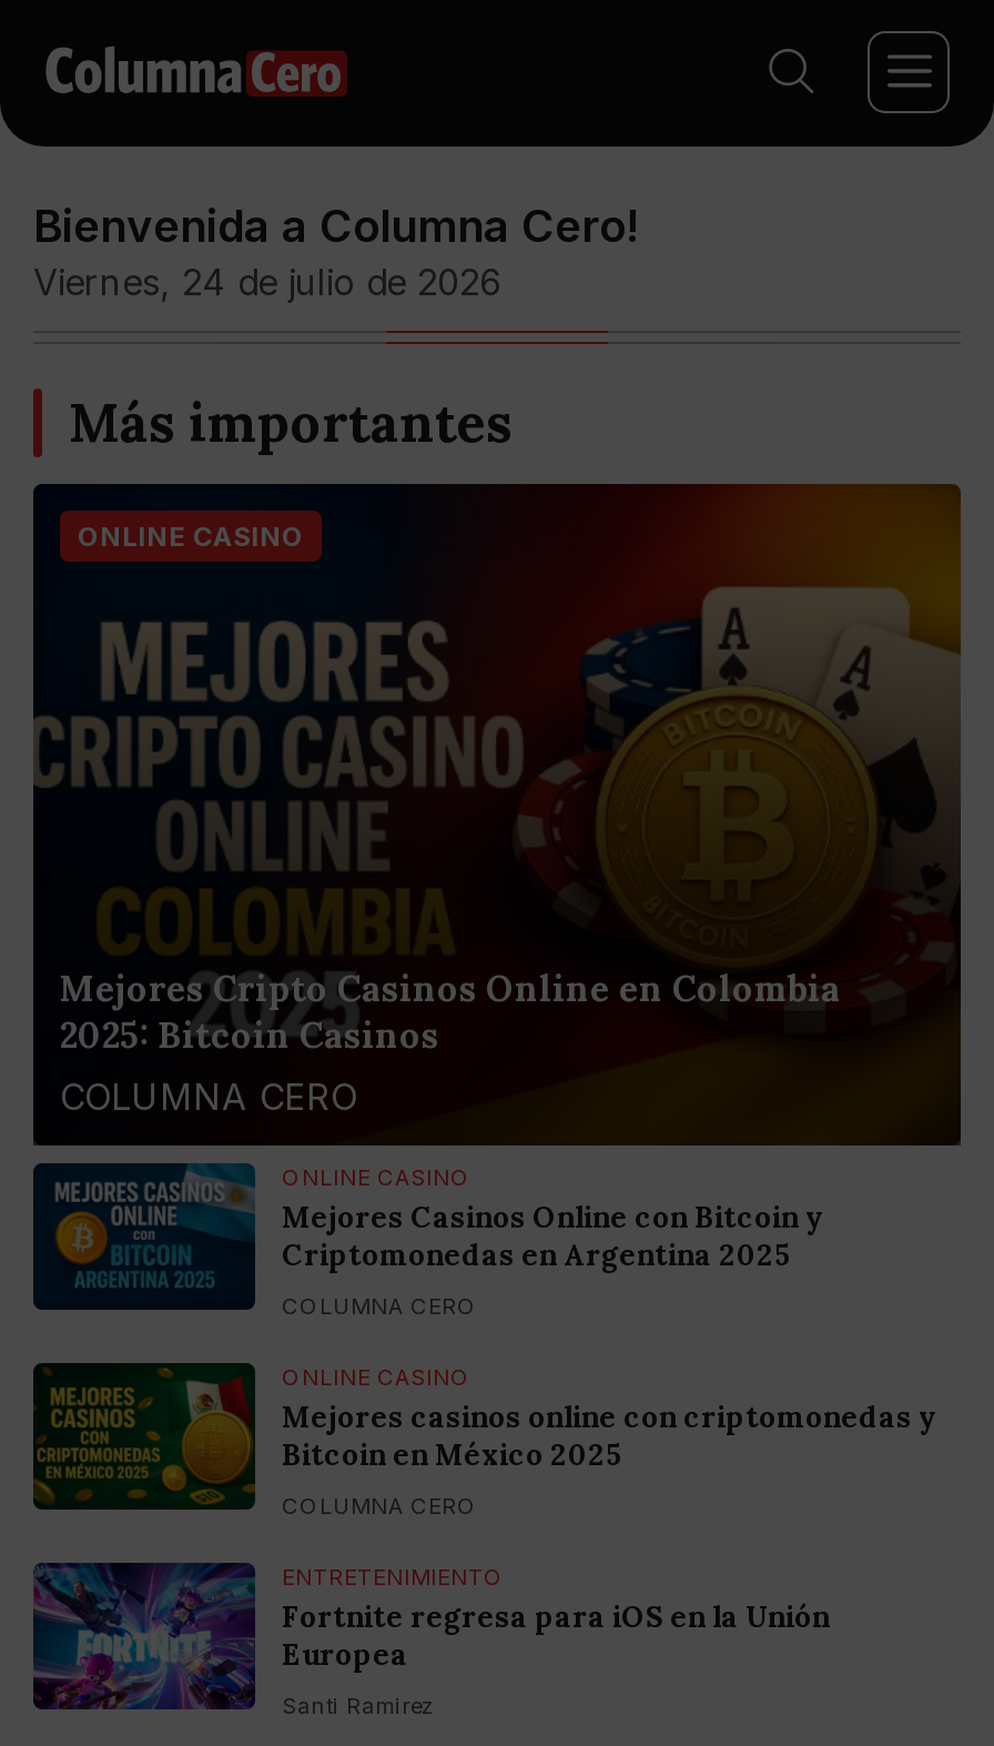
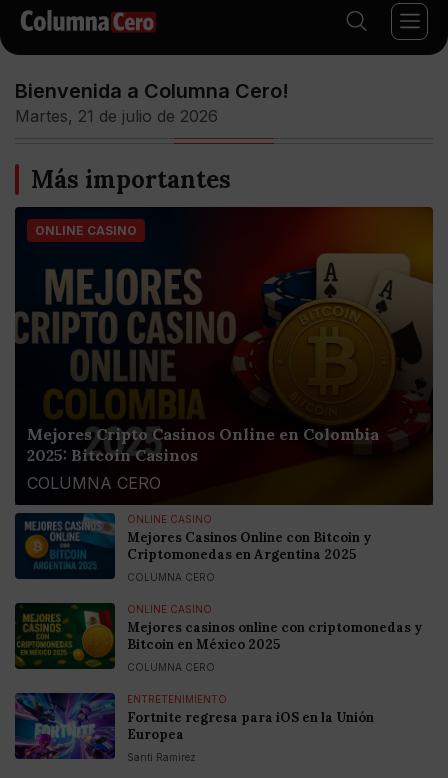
[33,260,501,304] Viernes, 24 de julio de 2026 -> [15,106,218,126] Martes, 21 de julio de 2026

